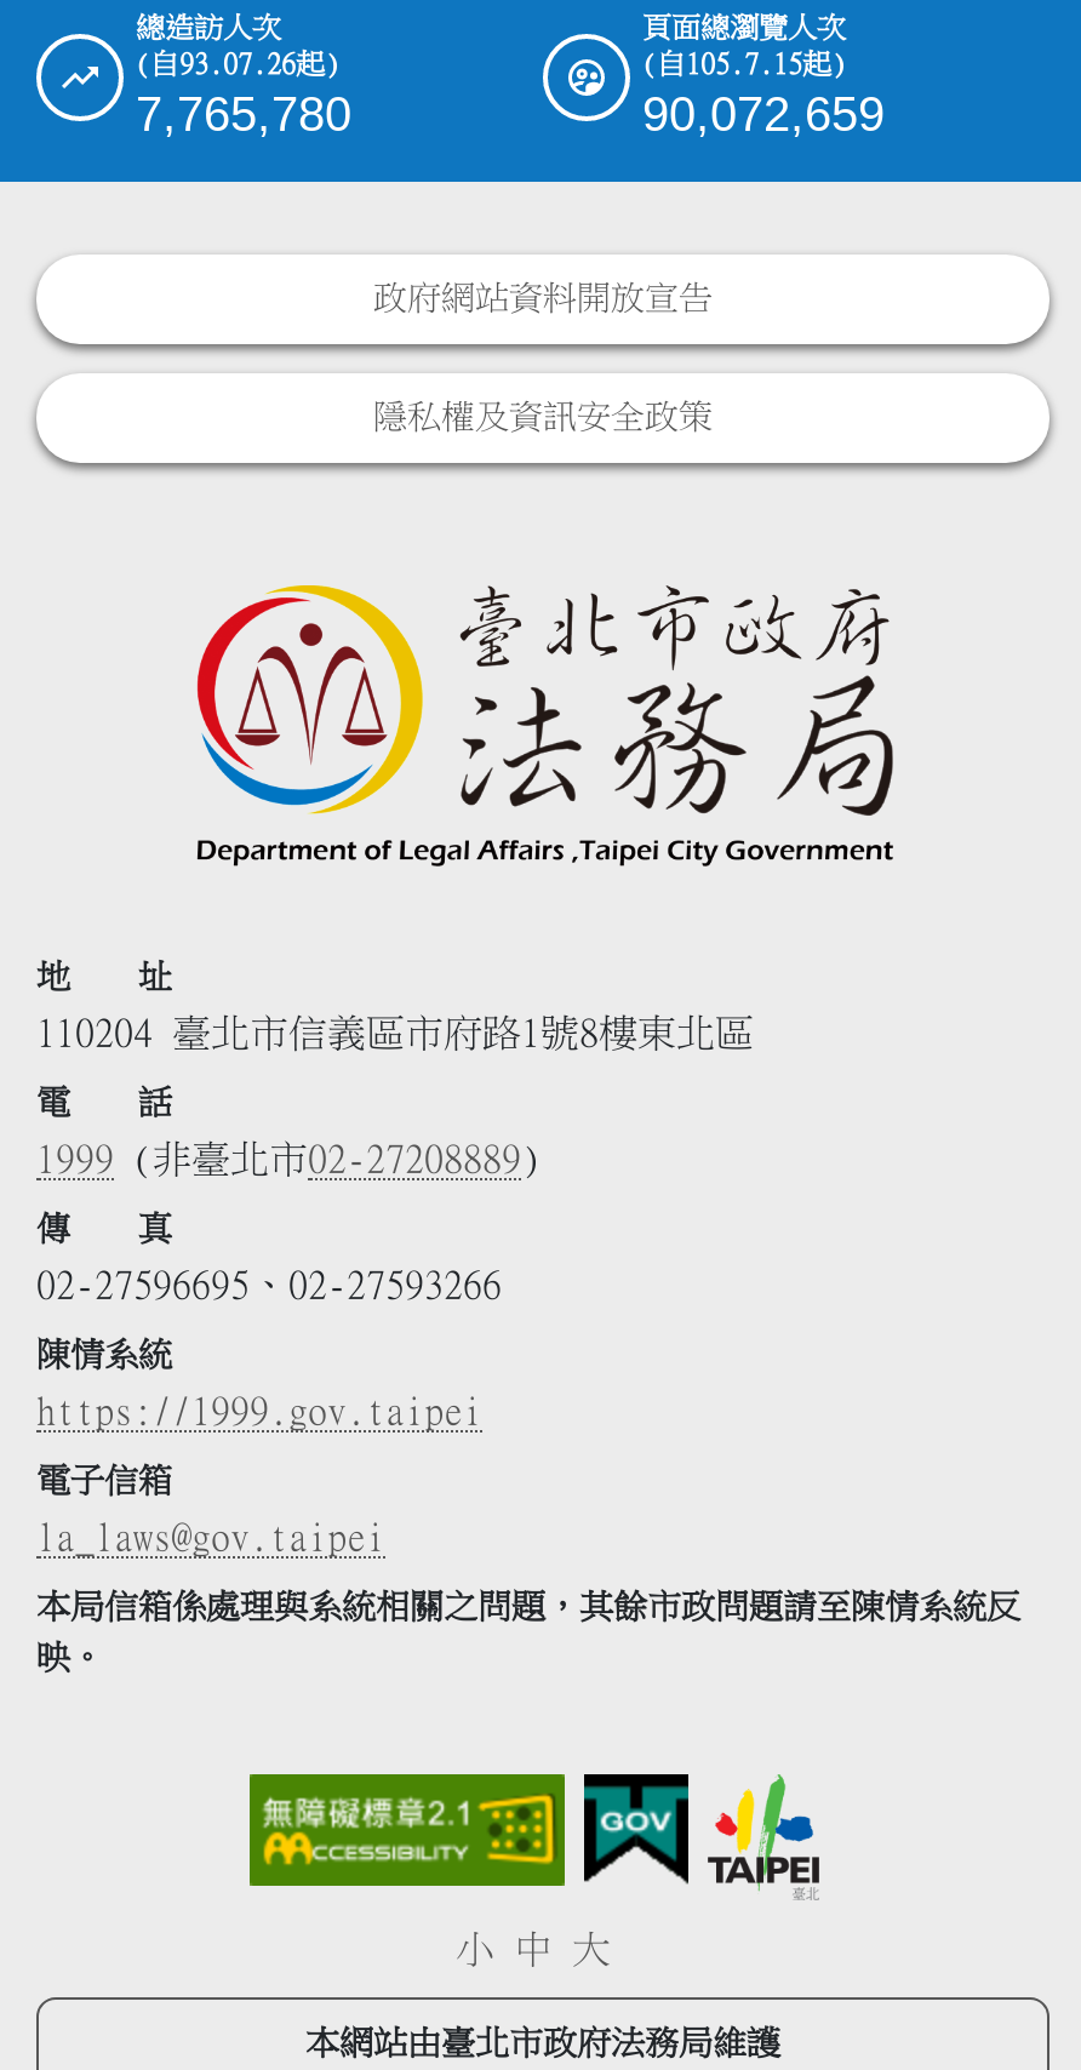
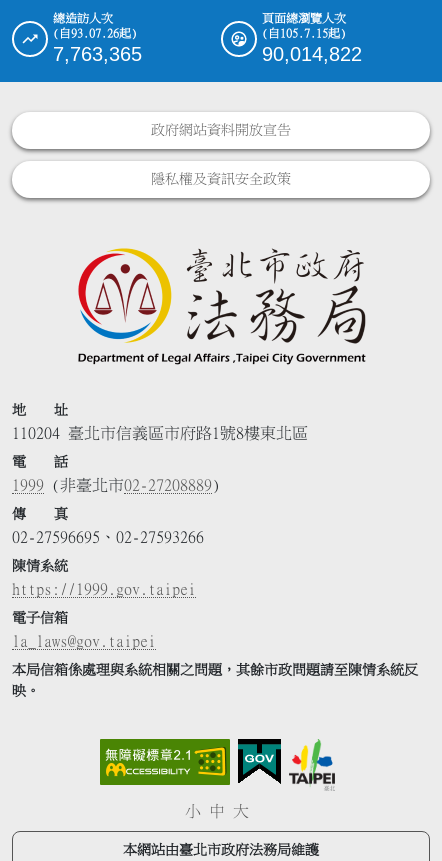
[136,88,351,141] 7,765,780 -> [53,43,142,65] 7,763,365
[642,88,885,141] 90,072,659 -> [262,43,362,65] 90,014,822

